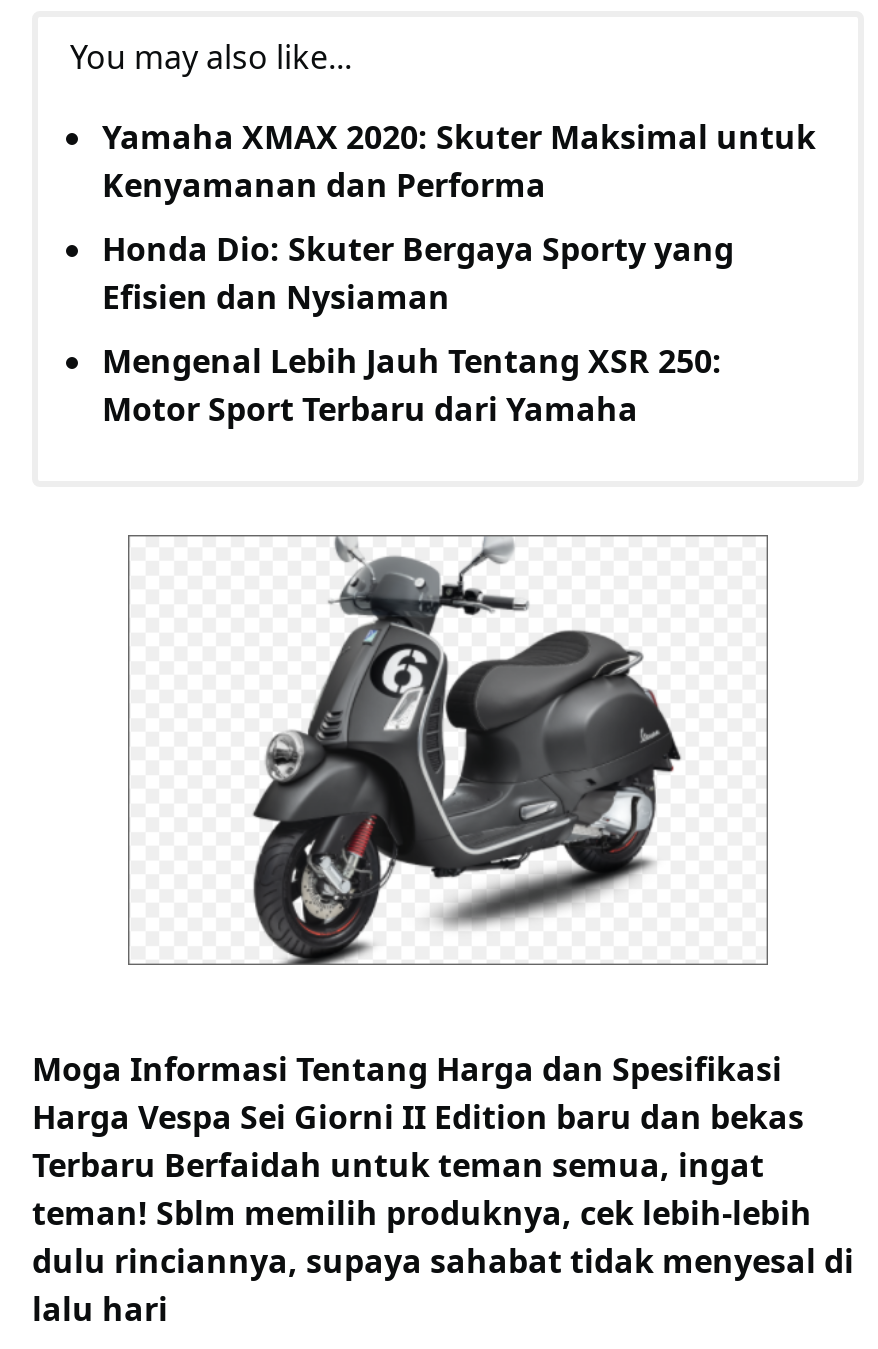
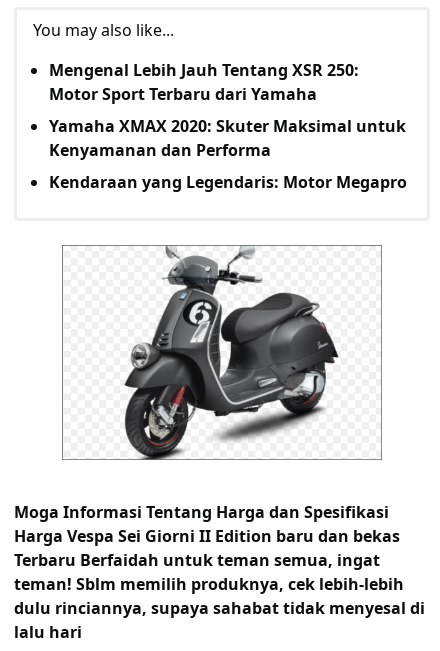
moved [102,115,816,207] -> [49,115,406,161]: Yamaha XMAX 2020: Skuter Maksimal untuk | Kenyamanan dan Performa
[102,227,734,319] Honda Dio: Skuter Bergaya Sporty yang | Efisien dan Nysiaman -> none
moved [102,339,722,431] -> [49,59,359,105]: Mengenal Lebih Jauh Tentang XSR 250: | Motor Sport Terbaru dari Yamaha
none -> [49,171,407,193] Kendaraan yang Legendaris: Motor Megapro

